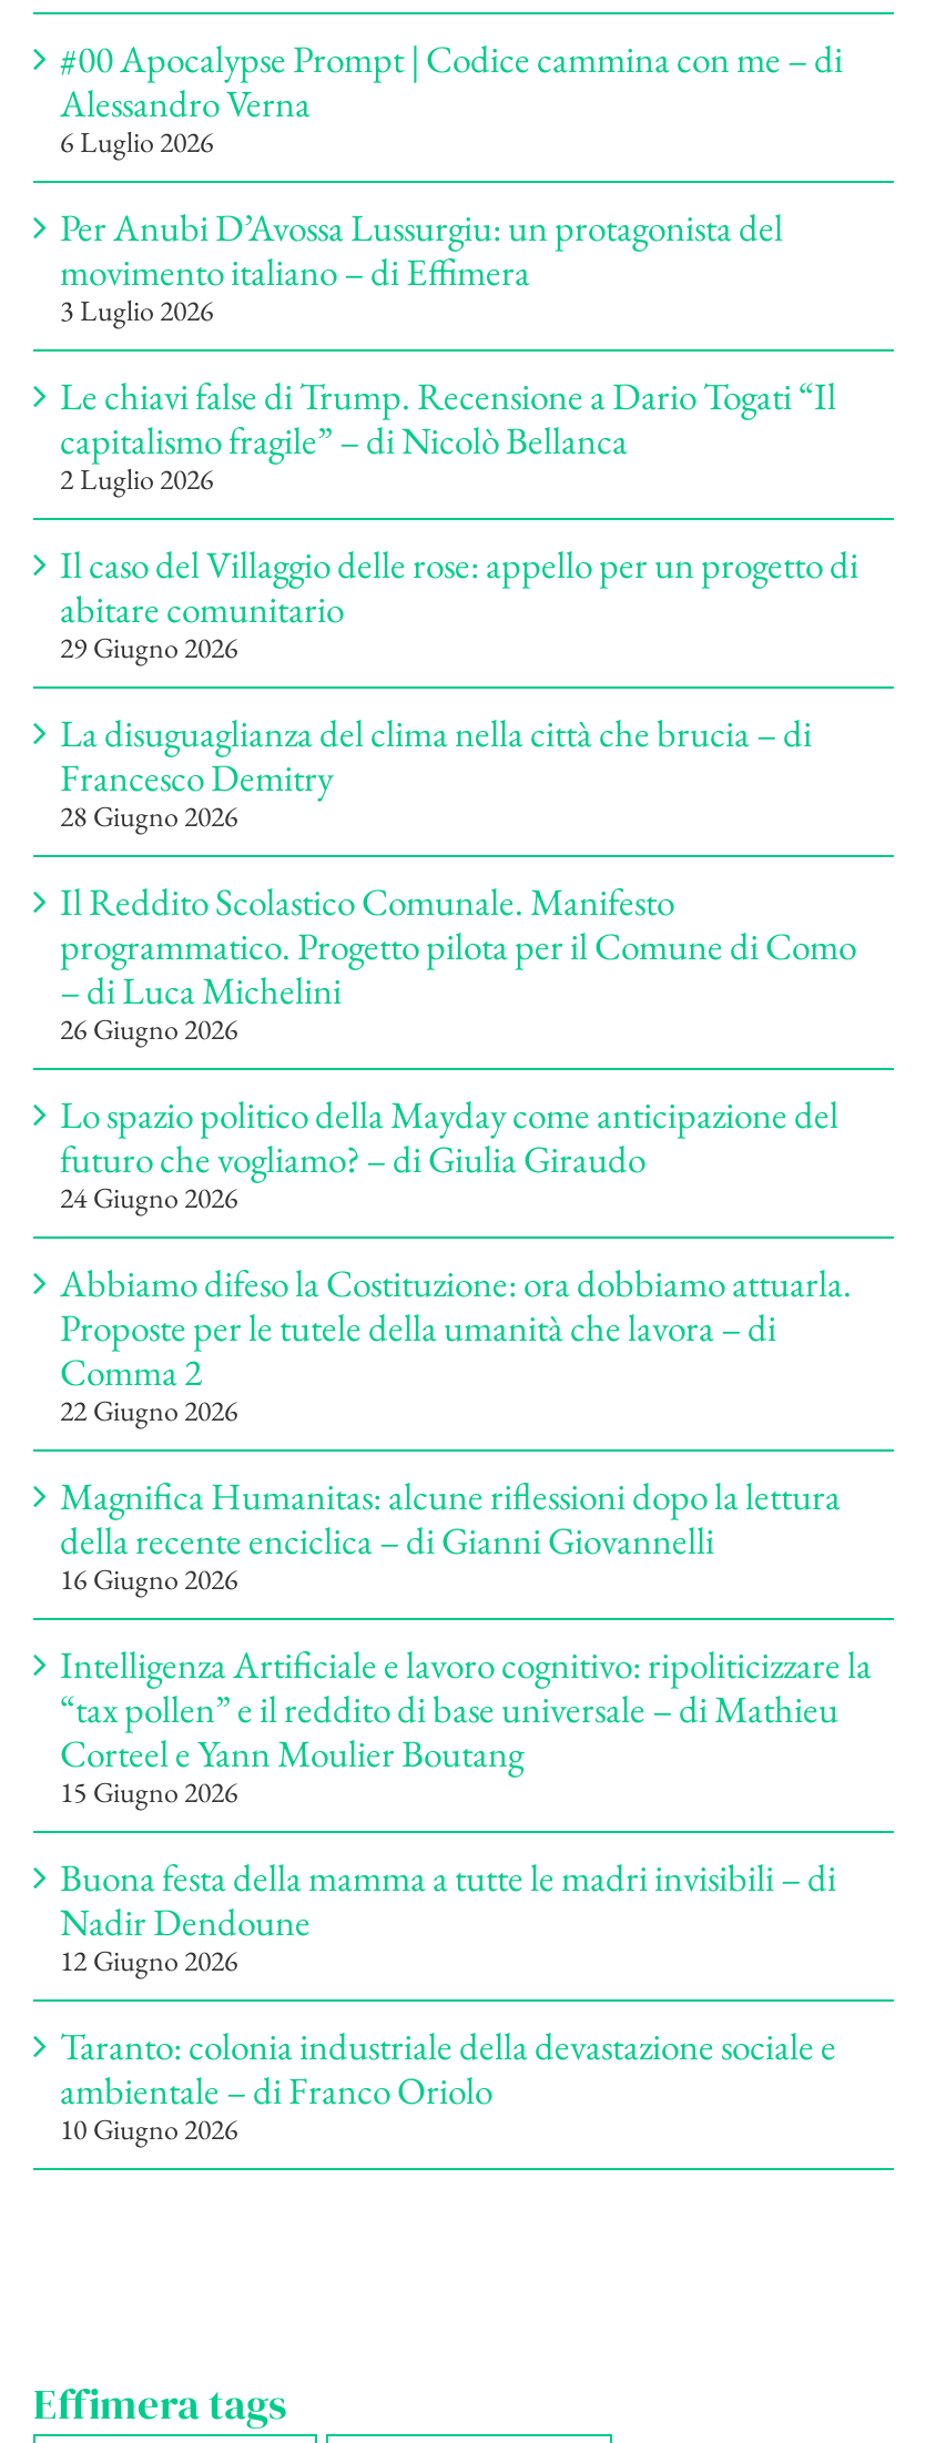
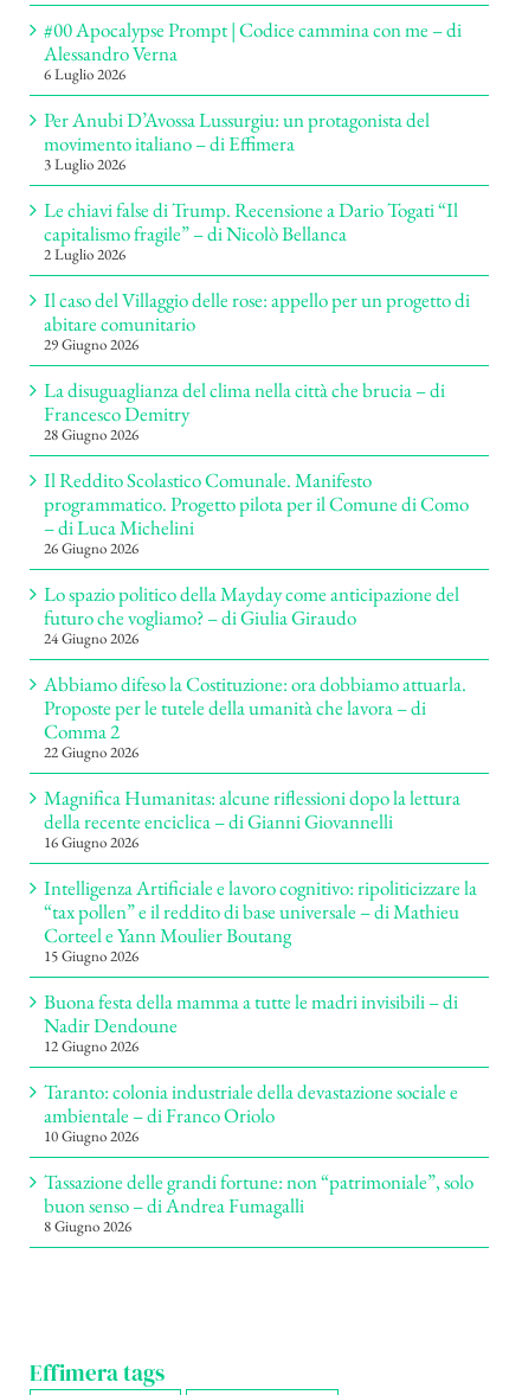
none -> [44,1169,473,1236] Tassazione delle grandi fortune: non “patrimoniale”, solo | buon senso – di Andrea Fumagalli | 8 Giugno 2026

